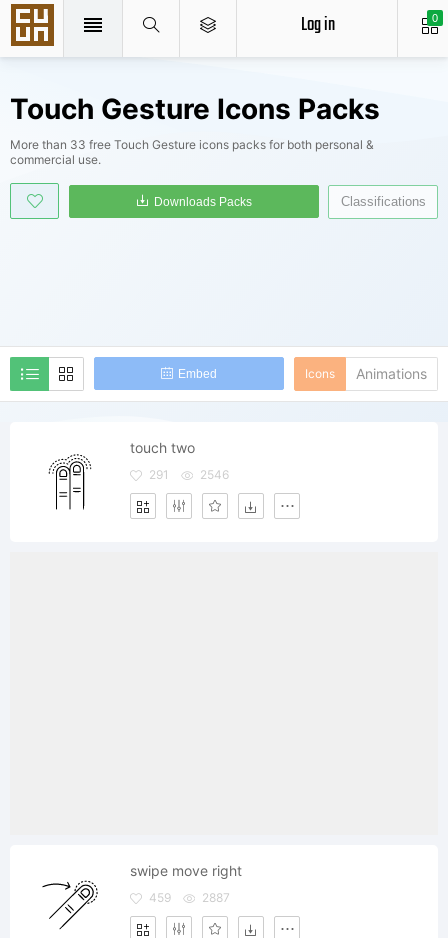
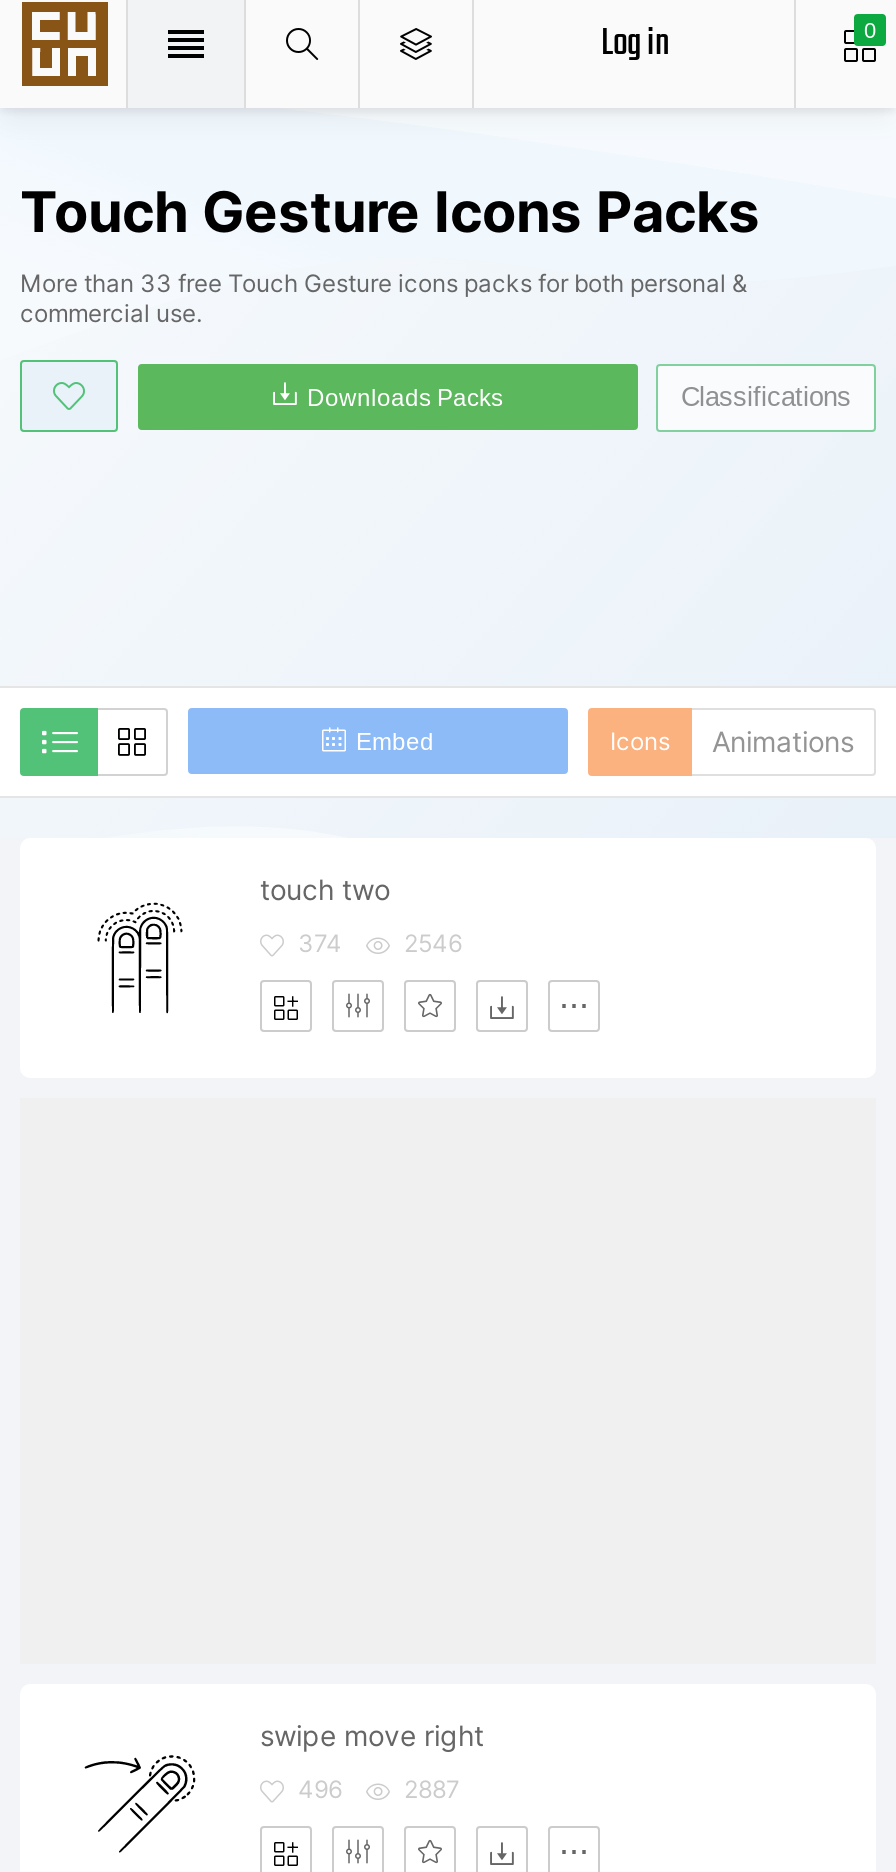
[149,467,169,482] 291 -> [298,928,342,958] 374
[149,890,171,905] 459 -> [298,1774,342,1804] 496

